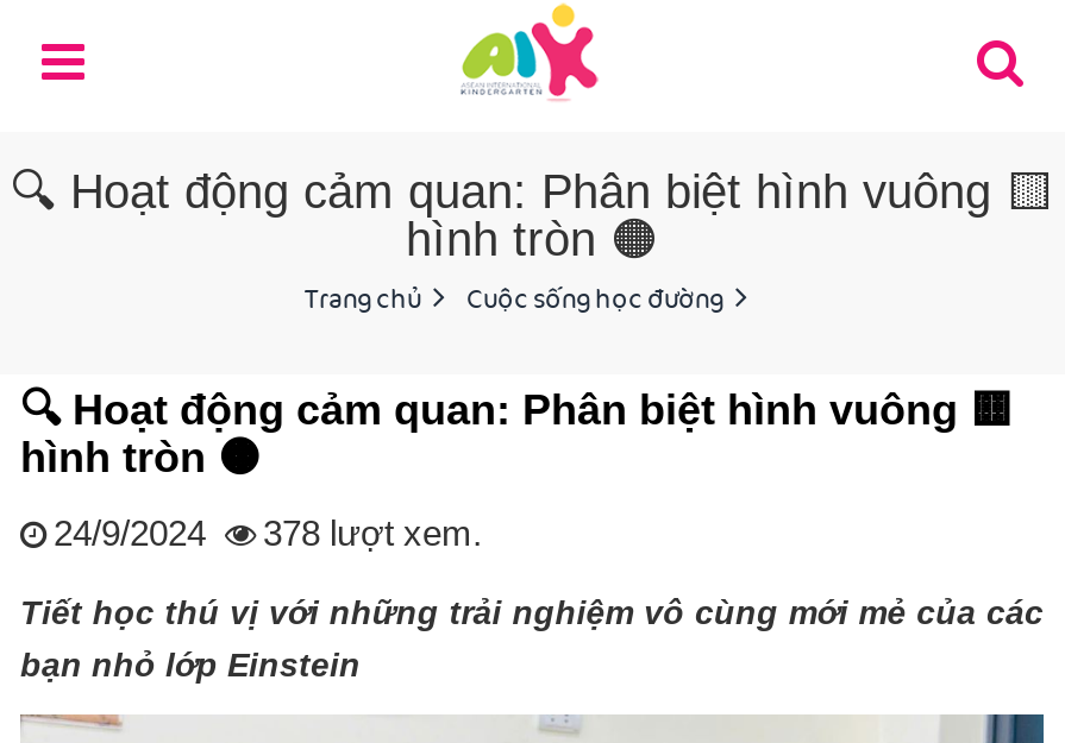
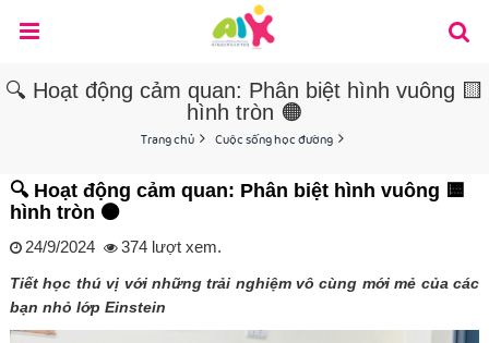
[54,512,501,553] 24/9/2024 378 lượt xem. -> [25,237,230,256] 24/9/2024 374 lượt xem.

